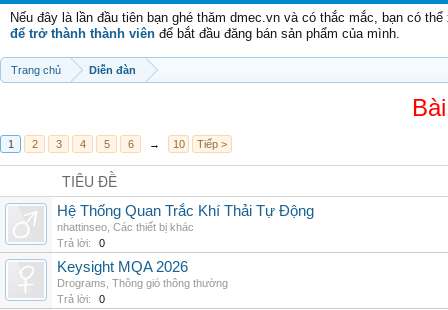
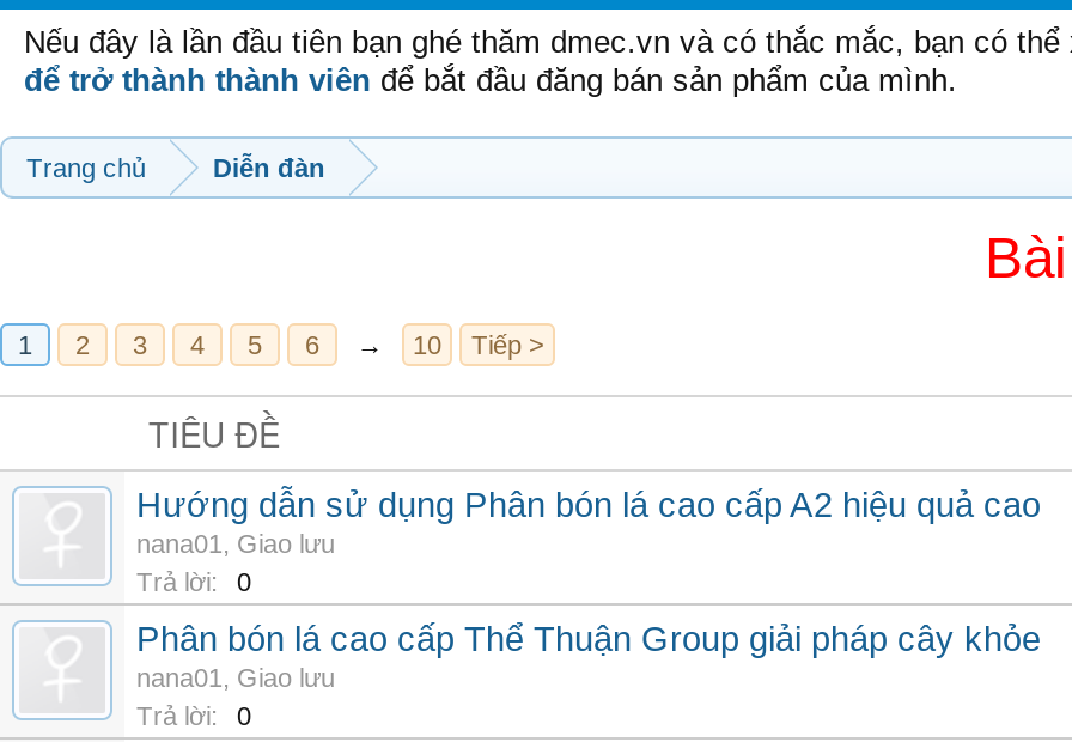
[57,203,314,233] Hệ Thống Quan Trắc Khí Thải Tự Động | nhattinseo, Các thiết bị khác -> [136,486,1041,558] Hướng dẫn sử dụng Phân bón lá cao cấp A2 hiệu quả cao | nana01, Giao lưu
[57,259,228,289] Keysight MQA 2026 | Drograms, Thông gió thông thường -> [136,620,1041,692] Phân bón lá cao cấp Thể Thuận Group giải pháp cây khỏe | nana01, Giao lưu

